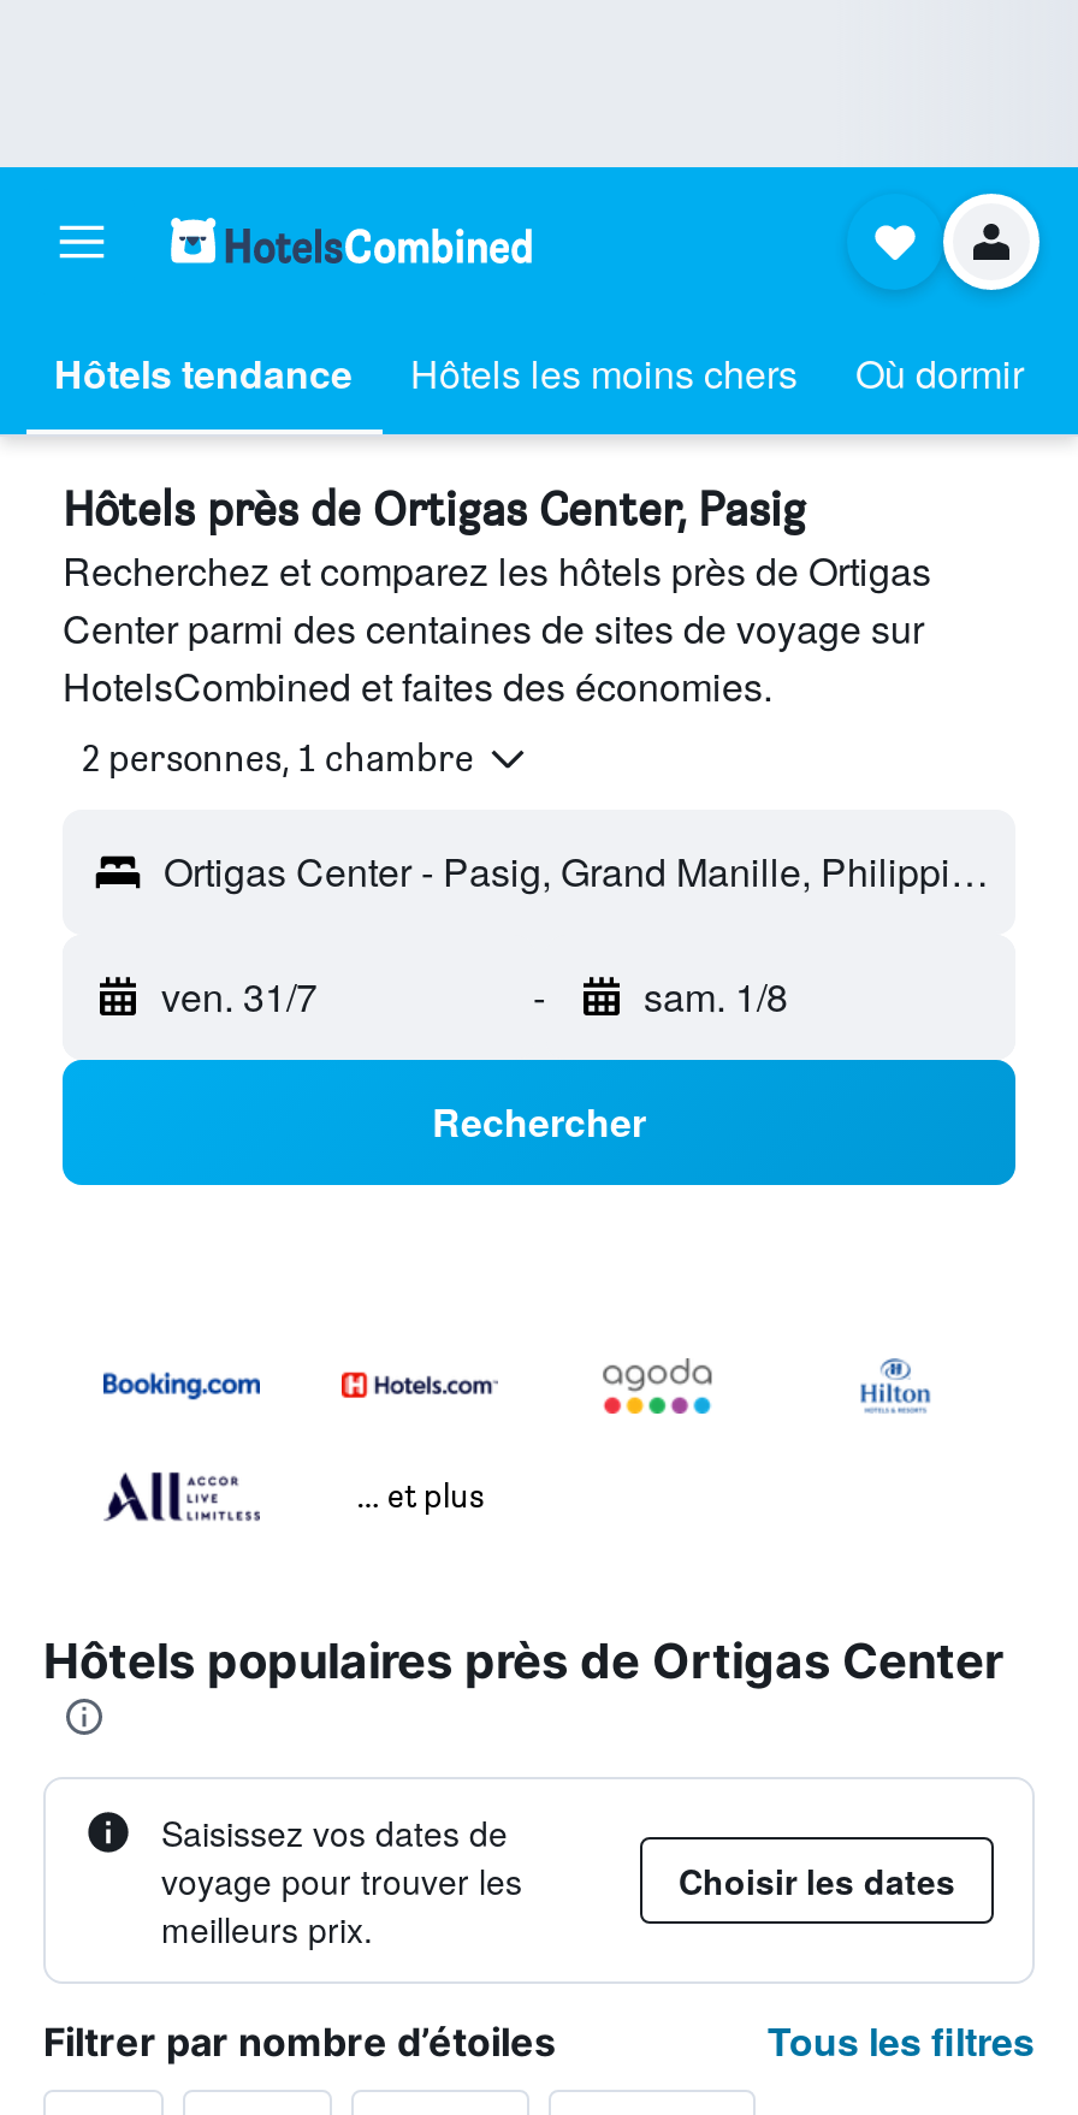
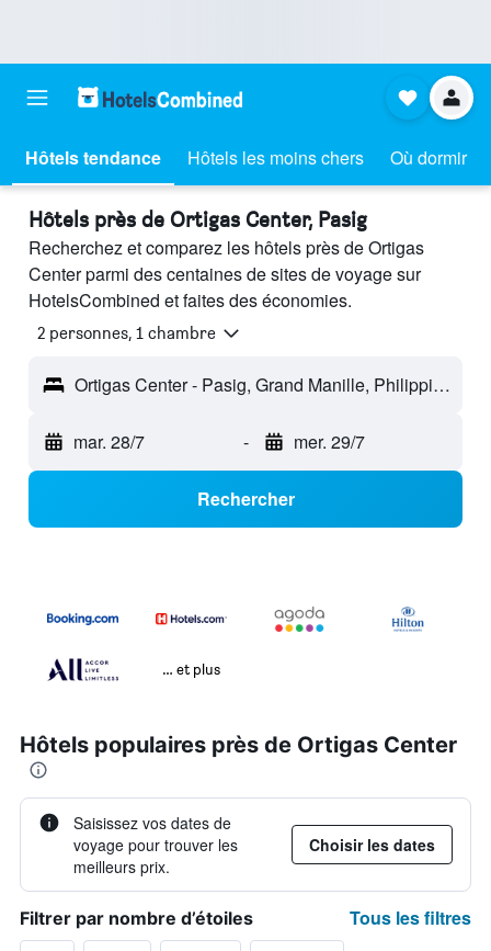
[161,969,318,1024] ven. 31/7 -> [73,429,145,454] mar. 28/7
[644,969,788,1024] sam. 1/8 -> [293,429,364,454] mer. 29/7

